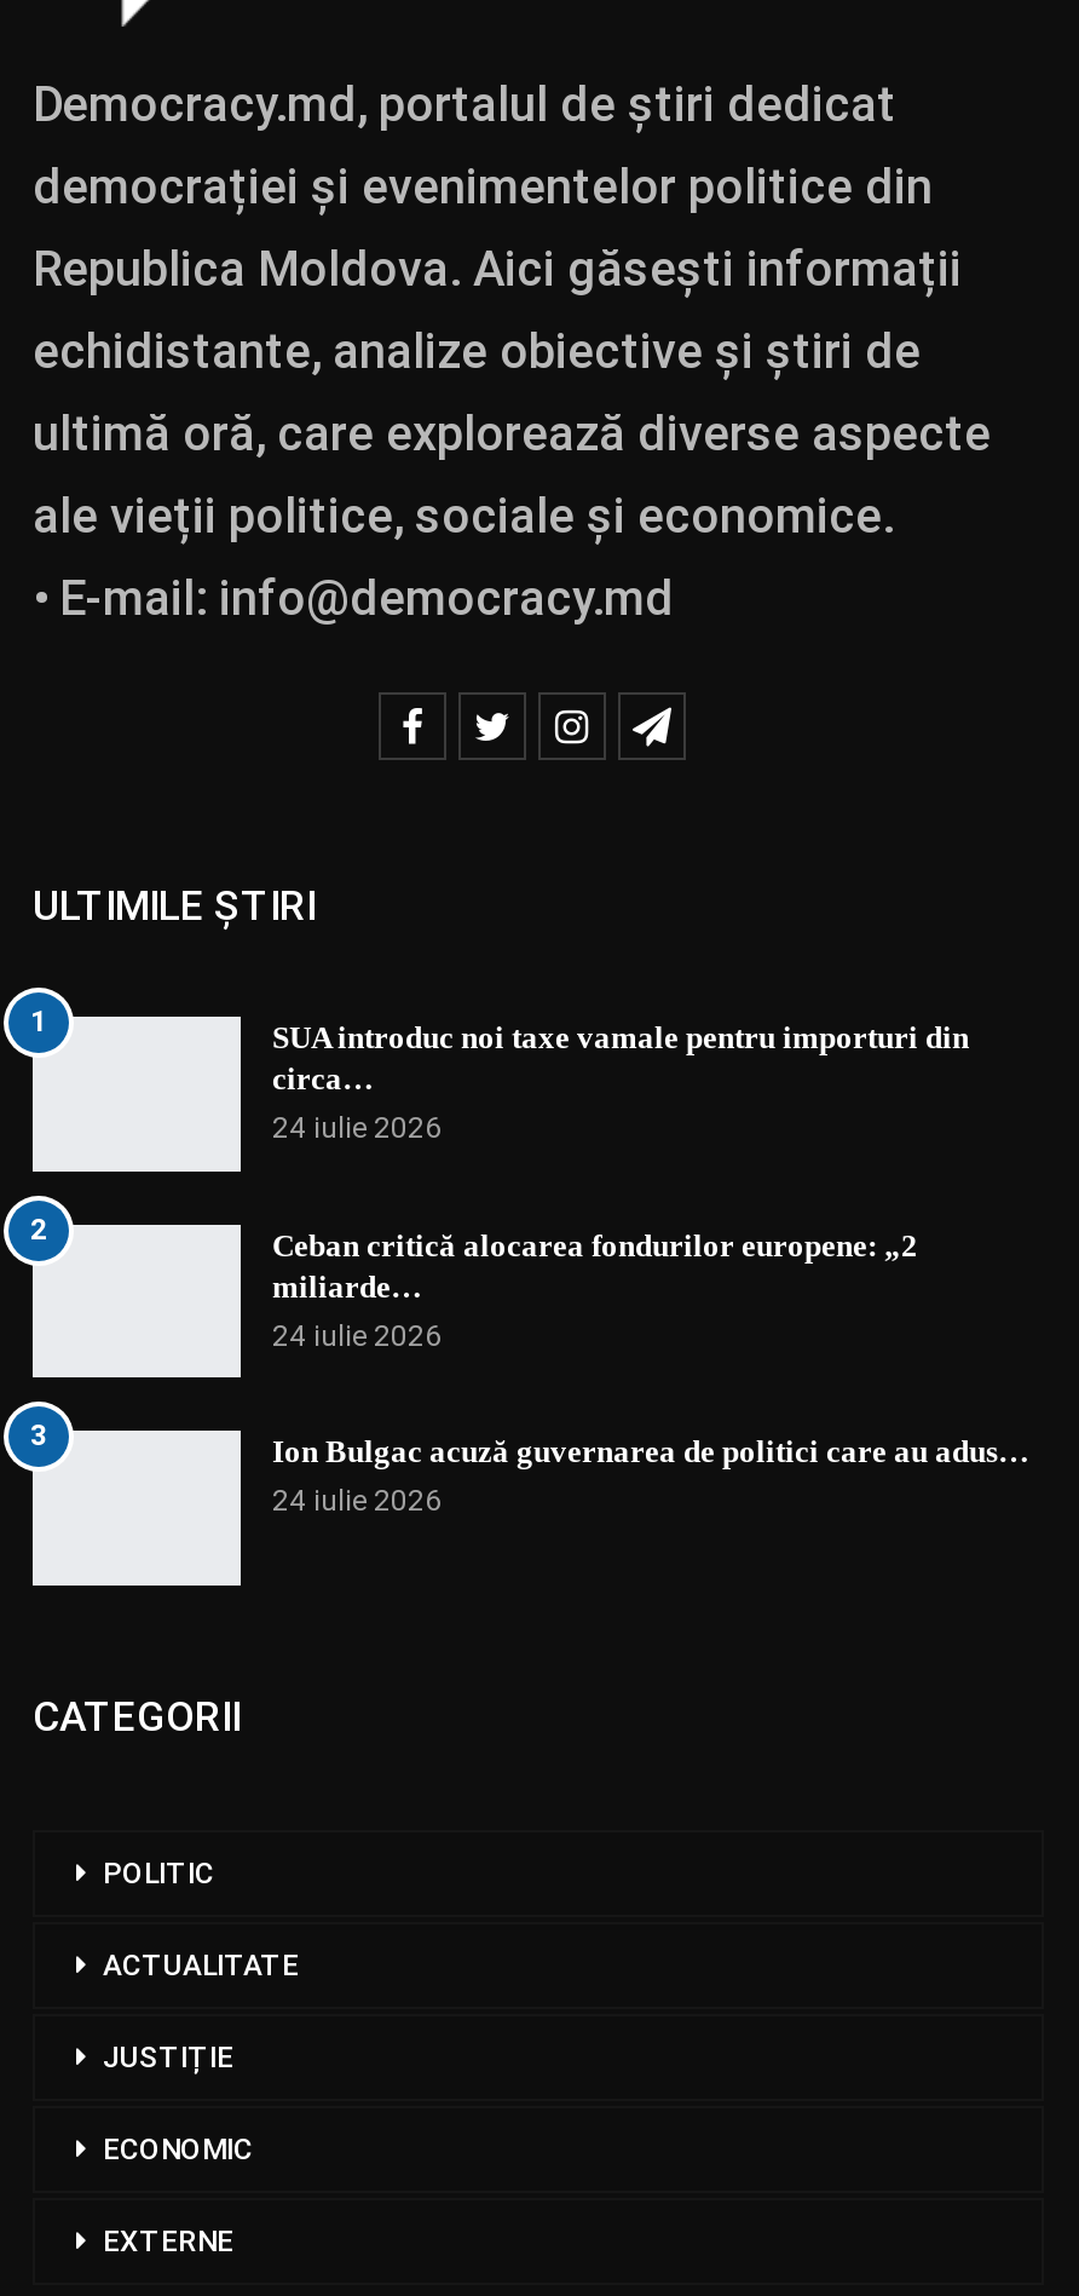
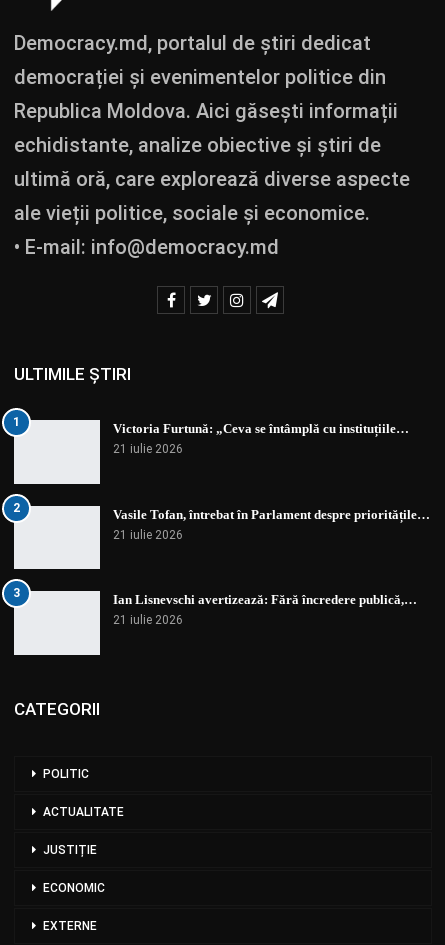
[272,1020,969,1145] SUA introduc noi taxe vamale pentru importuri din | circa… | 24 iulie 2026 -> [113,421,409,456] Victoria Furtună: „Ceva se întâmplă cu instituțiile… | 21 iulie 2026
[272,1227,918,1353] Ceban critică alocarea fondurilor europene: „2 | miliarde… | 24 iulie 2026 -> [113,507,430,542] Vasile Tofan, întrebat în Parlament despre prioritățile… | 21 iulie 2026
[272,1434,1029,1519] Ion Bulgac acuză guvernarea de politici care au adus… | 24 iulie 2026 -> [113,592,417,627] Ian Lisnevschi avertizează: Fără încredere publică,… | 21 iulie 2026

